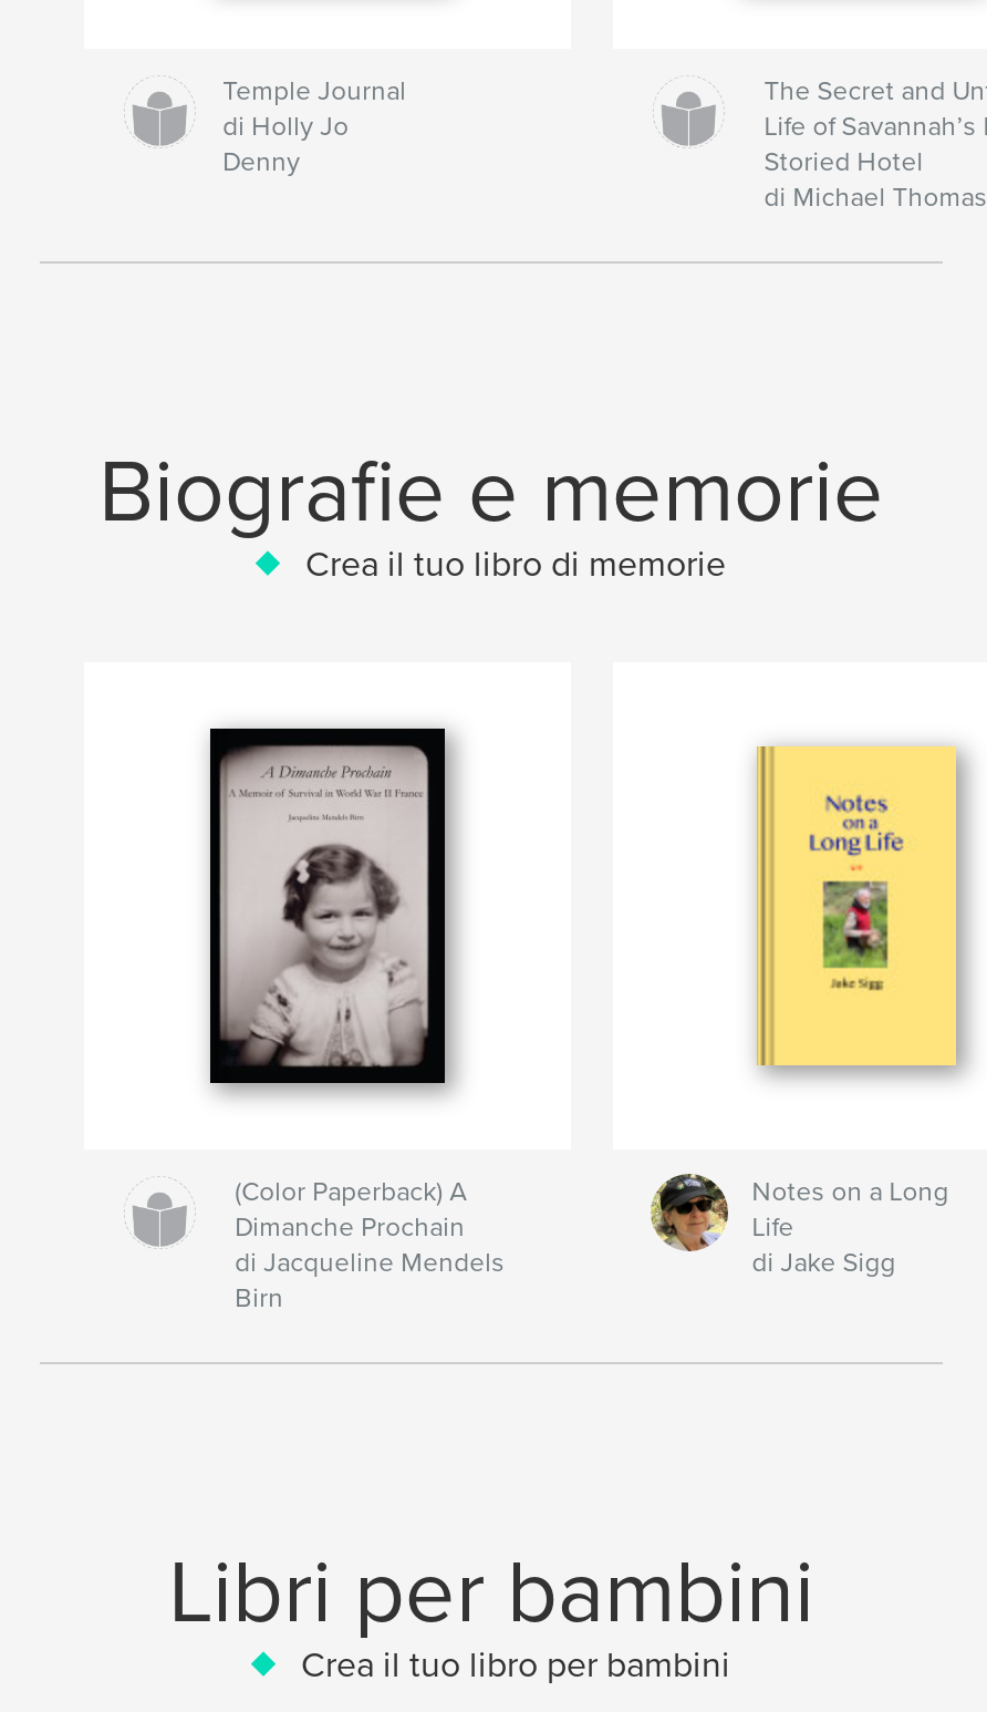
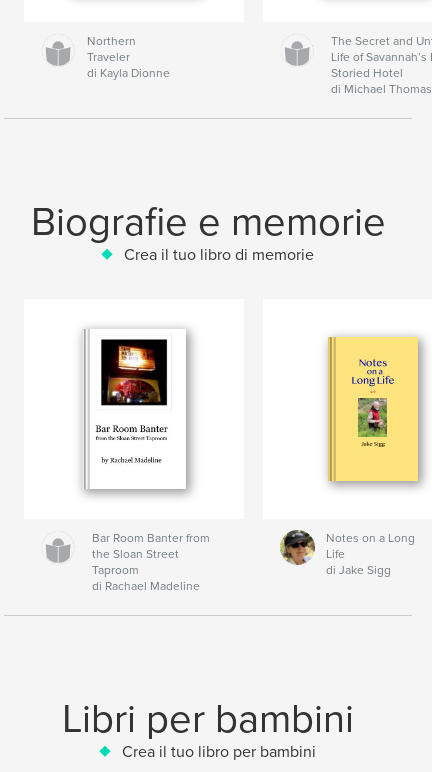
[223,75,406,177] Temple Journal | di Holly Jo | Denny -> [87,34,170,80] Northern | Traveler | di Kayla Dionne
[208,726,447,1085] [image] -> [81,329,187,490] [image]
[235,1176,505,1313] (Color Paperback) A | Dimanche Prochain | di Jacqueline Mendels | Birn -> [92,531,210,593] Bar Room Banter from | the Sloan Street | Taproom | di Rachael Madeline

